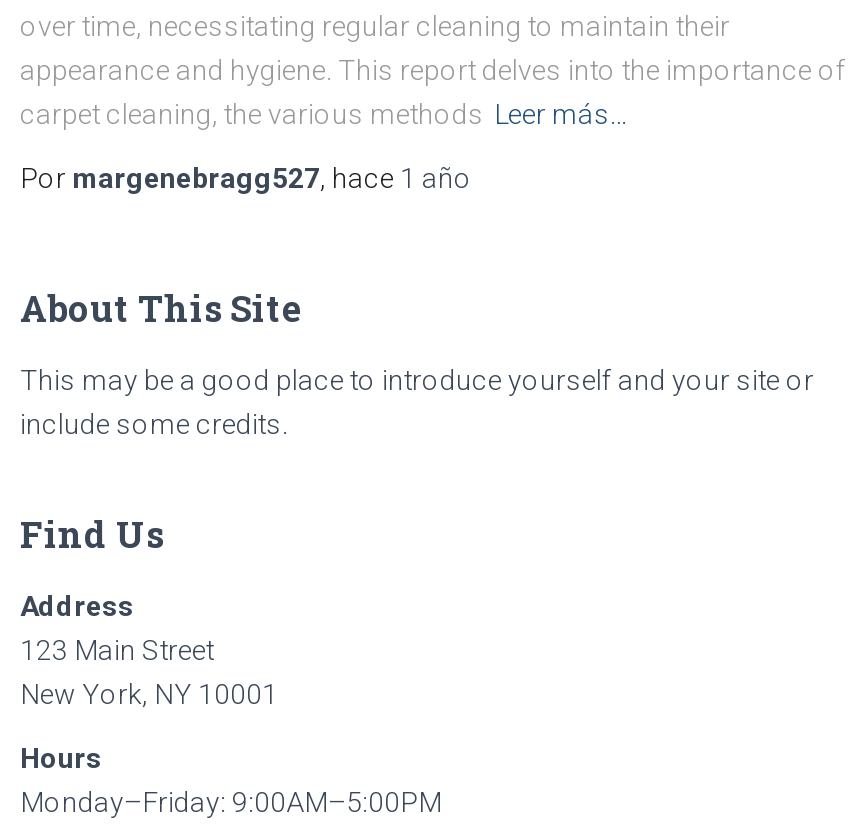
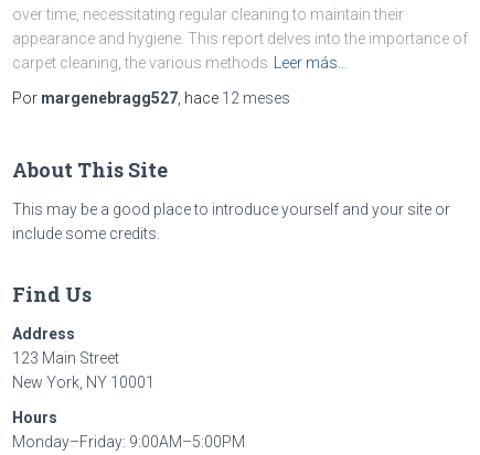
[20,162,472,194] Por margenebragg527, hace 1 año -> [12,89,290,107] Por margenebragg527, hace 12 meses

